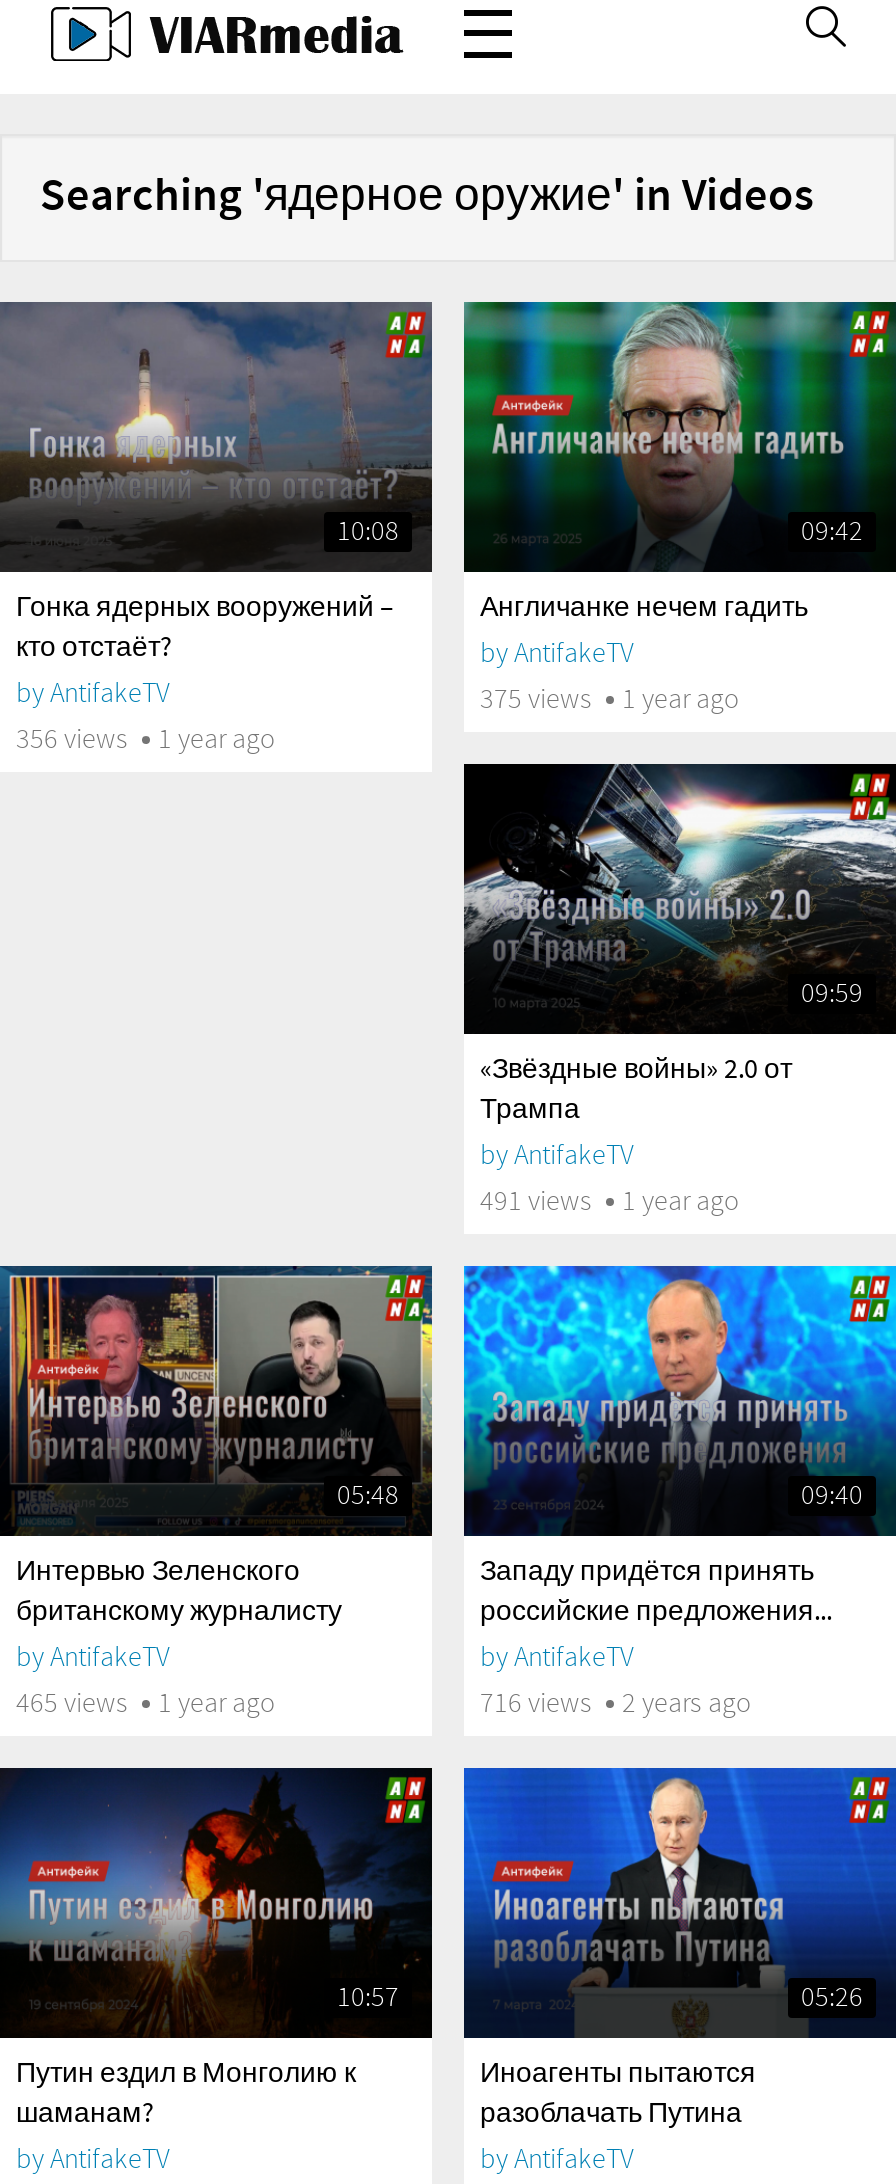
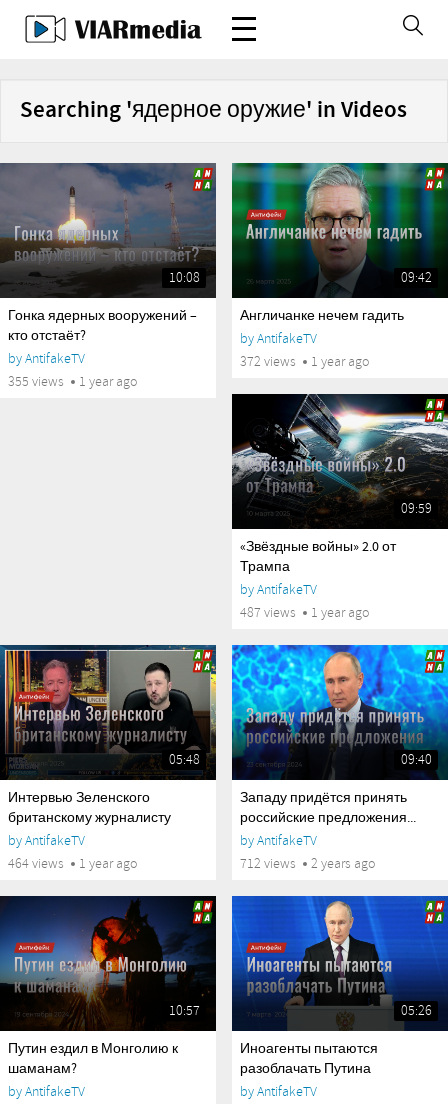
[480,682,738,716] 375 views 1 year ago -> [240,353,369,370] 372 views 1 year ago
[16,722,274,756] 356 views 1 year ago -> [8,373,137,390] 355 views 1 year ago
[480,1184,738,1218] 491 views 1 year ago -> [240,604,369,621] 487 views 1 year ago
[16,1686,274,1720] 465 views 1 year ago -> [8,855,137,872] 464 views 1 year ago
[480,1686,750,1720] 716 views 2 years ago -> [240,855,375,872] 712 views 2 years ago

